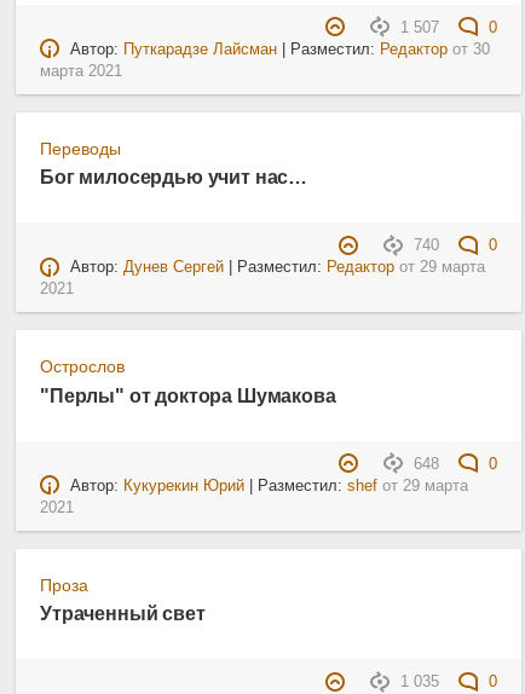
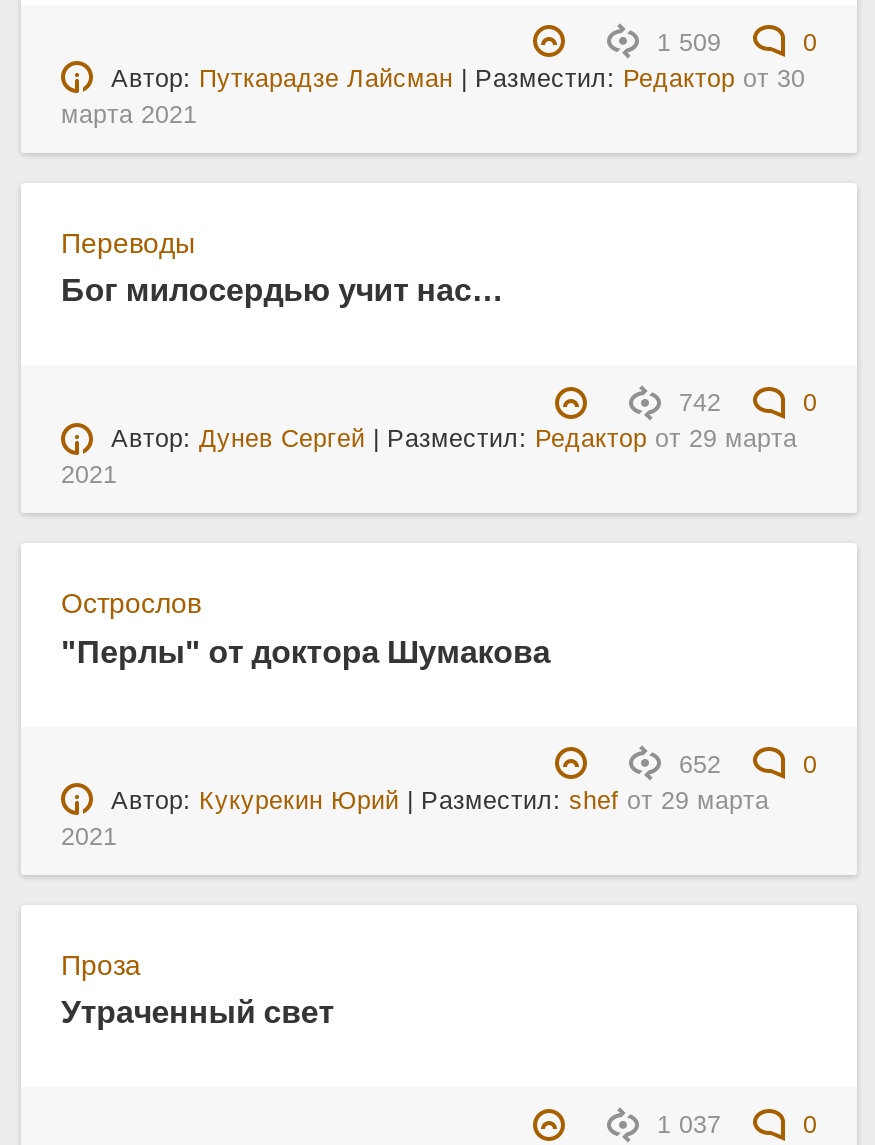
[396,19,439,36] 1 507 -> [649,29,721,57] 1 509
[409,237,439,254] 740 -> [671,389,721,417] 742
[409,455,439,472] 648 -> [671,750,721,778] 652
[396,674,439,690] 1 035 -> [649,1111,721,1139] 1 037

